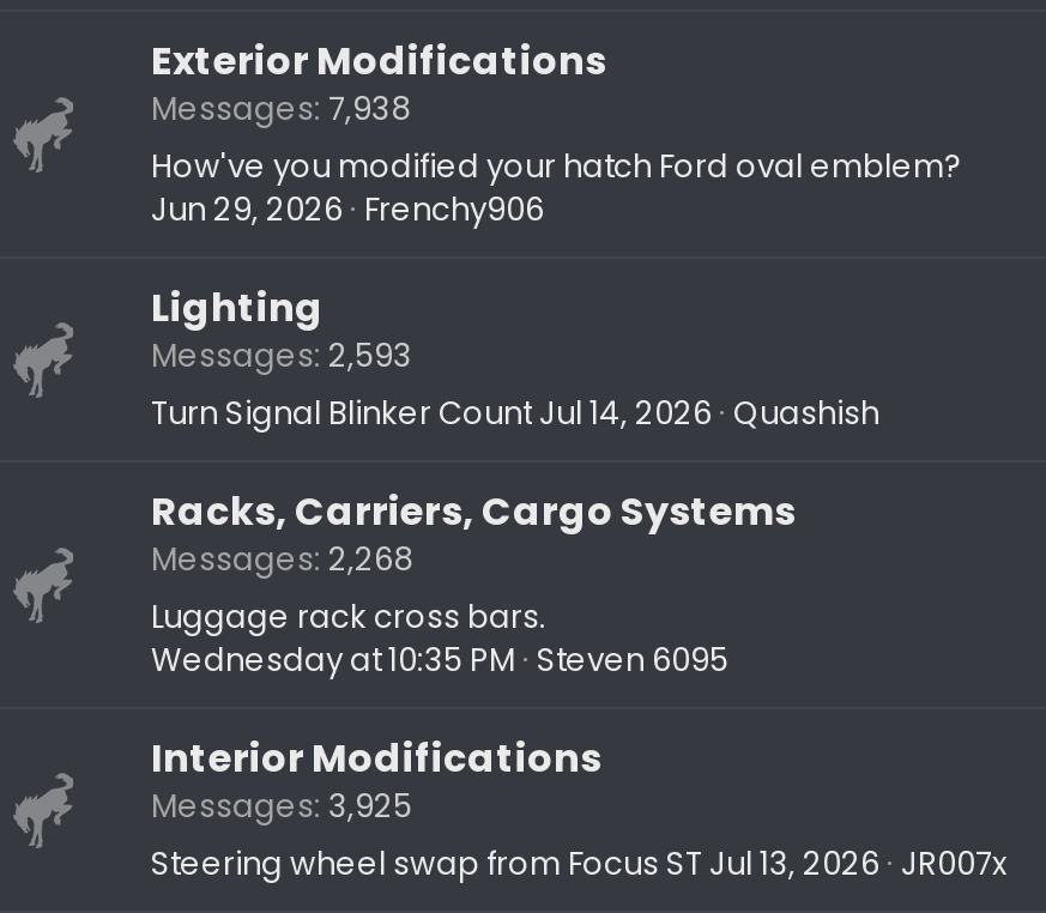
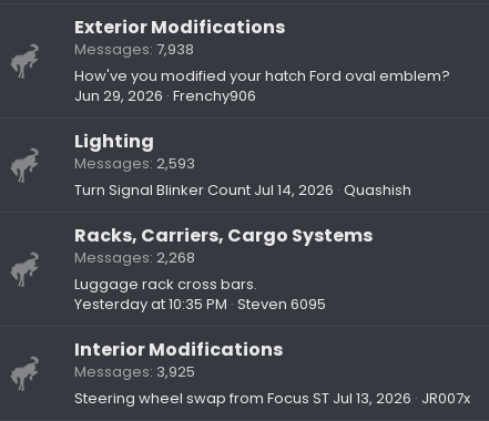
[151,637,728,683] Wednesday at 10:35 PM Steven 6095 -> [74,294,326,315] Yesterday at 10:35 PM Steven 6095

